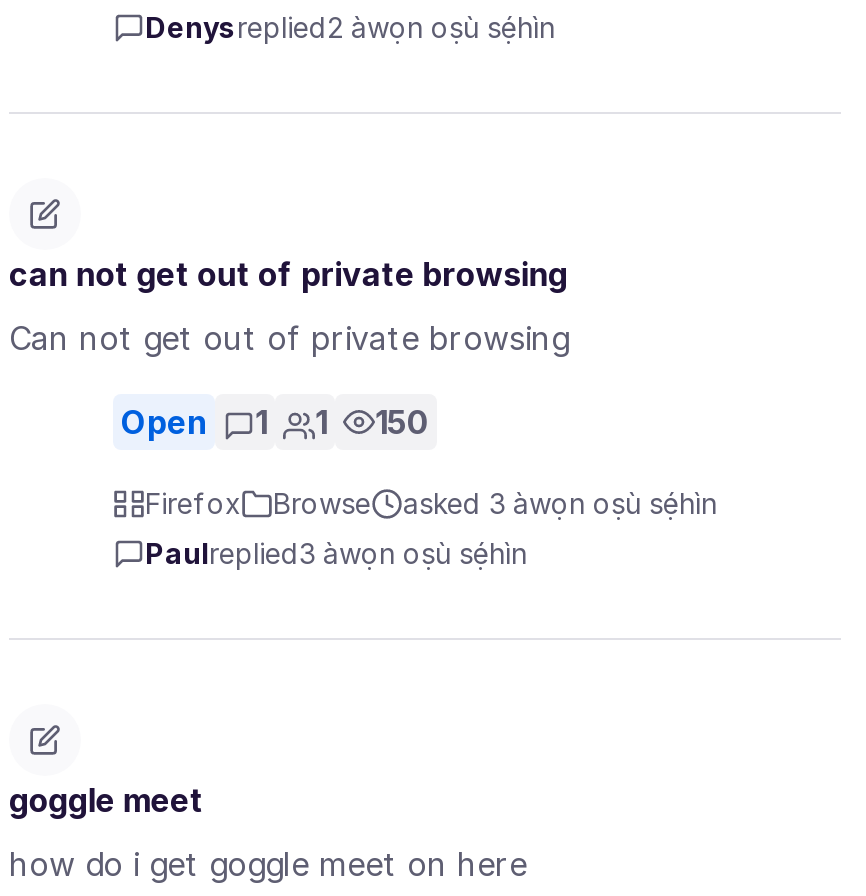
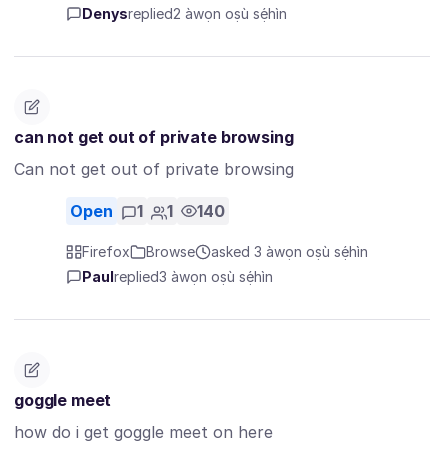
[121,403,429,443] Open 1 1 150 -> [70,201,225,221] Open 1 1 140

